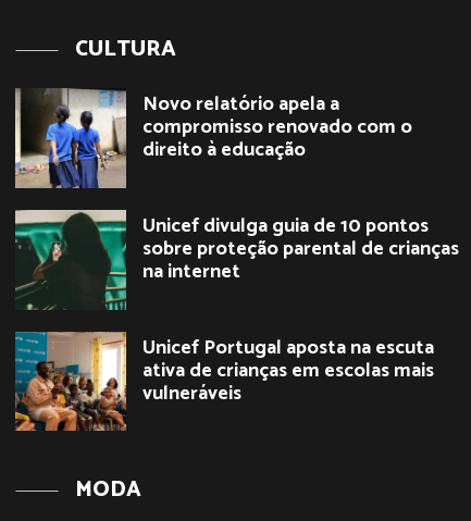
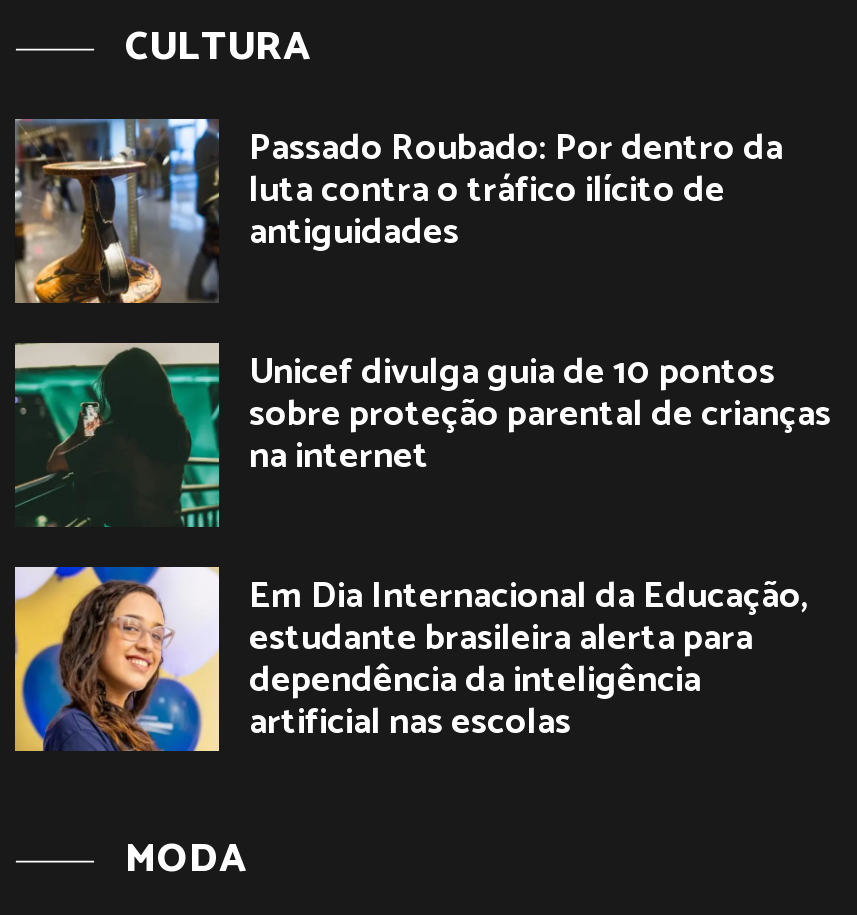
[14,88,412,189] [image] | Novo relatório apela a | compromisso renovado com o | direito à educação -> [15,117,783,305] [image] | Passado Roubado: Por dentro da | luta contra o tráfico ilícito de | antiguidades
[14,331,434,432] [image] | Unicef Portugal aposta na escuta | ativa de crianças em escolas mais | vulneráveis -> [13,565,809,753] [image] | Em Dia Internacional da Educação, | estudante brasileira alerta para | dependência da inteligência | artificial nas escolas

